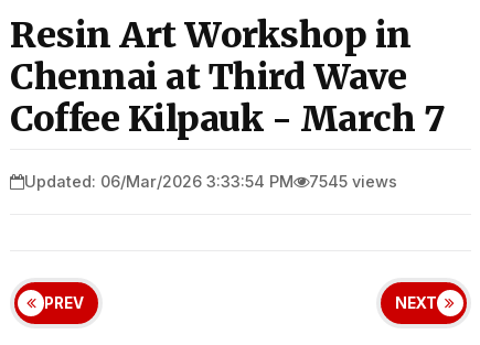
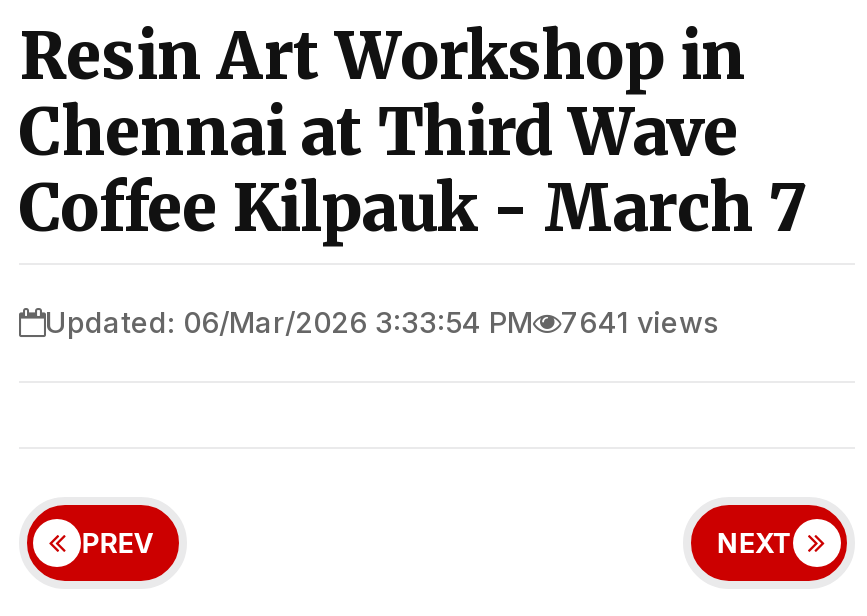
[24,172,397,190] Updated: 06/Mar/2026 3:33:54 PM 7545 views -> [45,305,719,339] Updated: 06/Mar/2026 3:33:54 PM 7641 views

